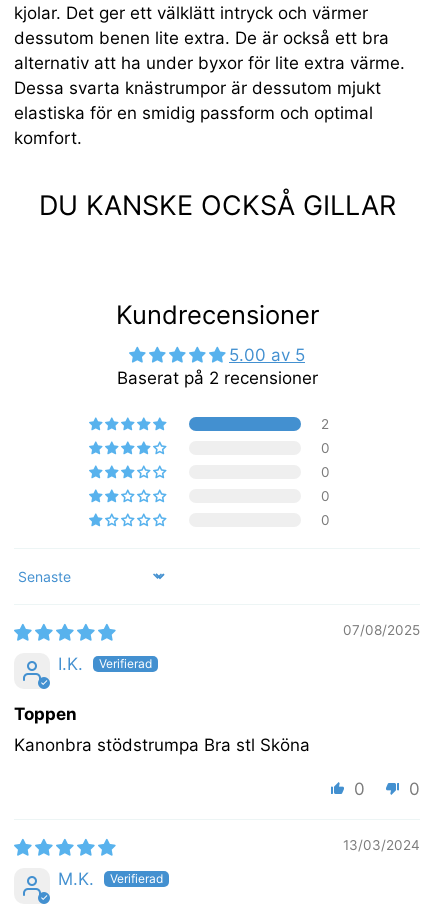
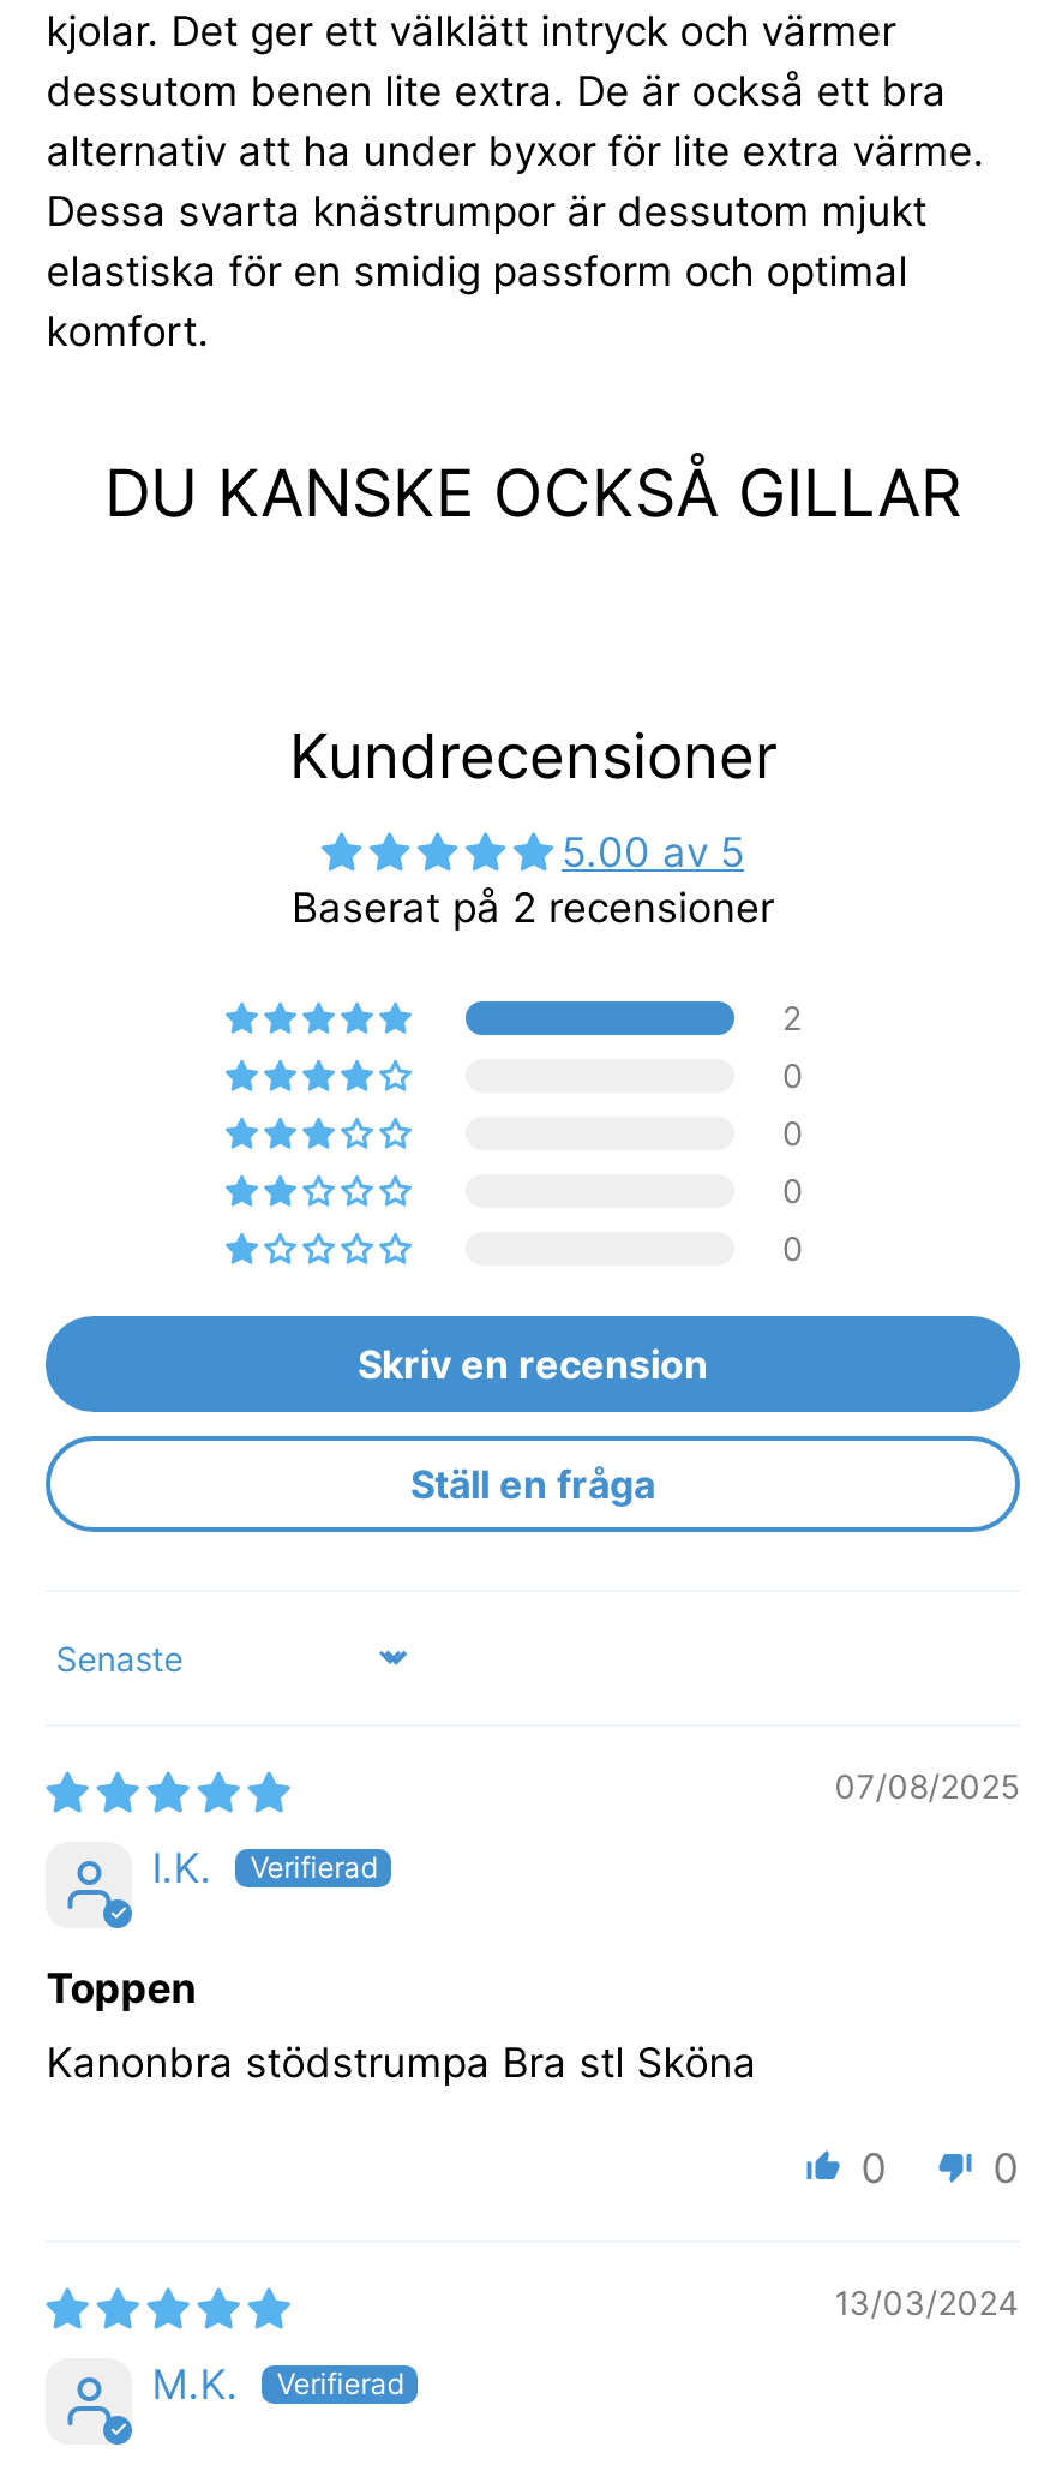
none -> [358,1340,708,1508] Skriv en recension | Ställ en fråga

